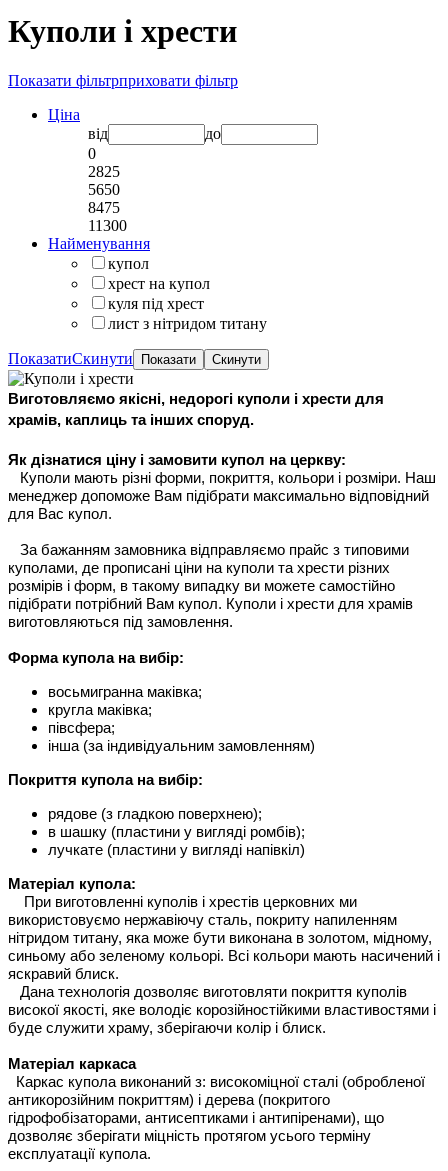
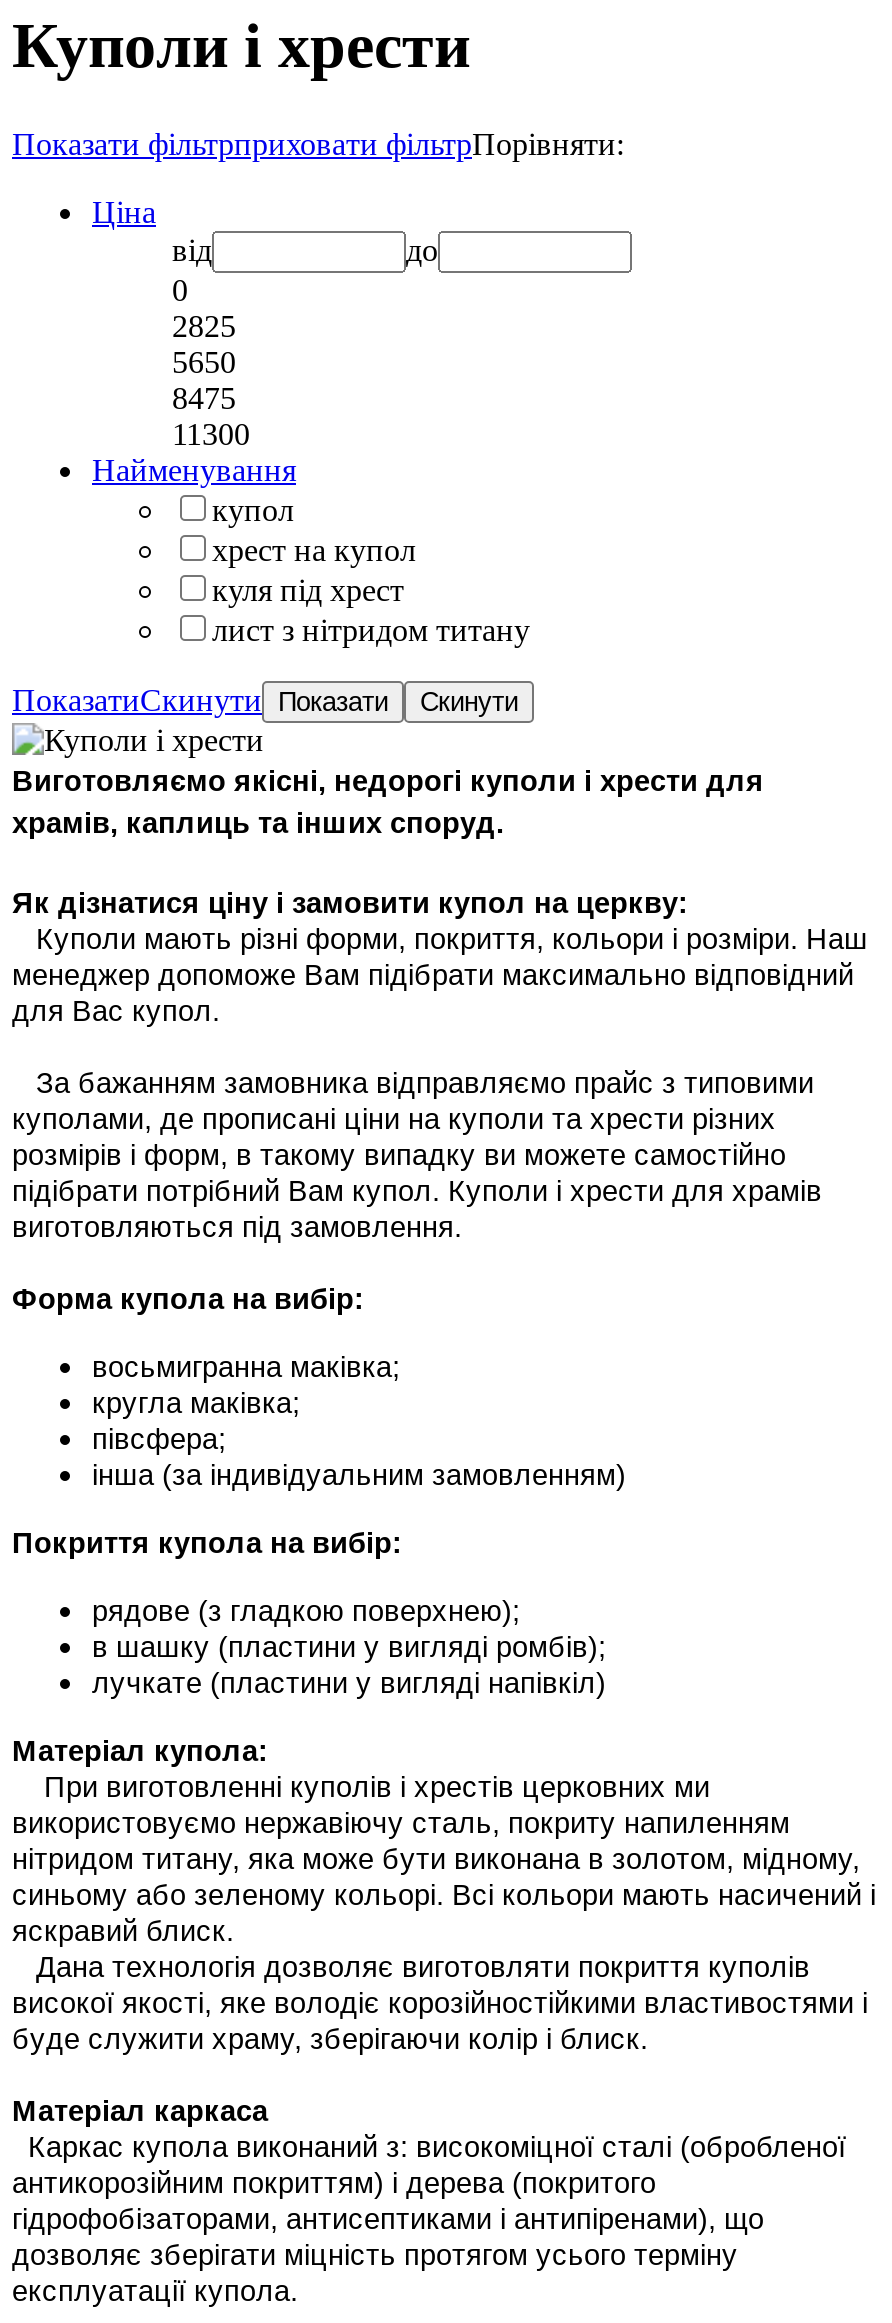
[8,72,238,89] Показати фільтрприховати фільтр -> [12,127,624,161] Показати фільтрприховати фільтрПорівняти:

